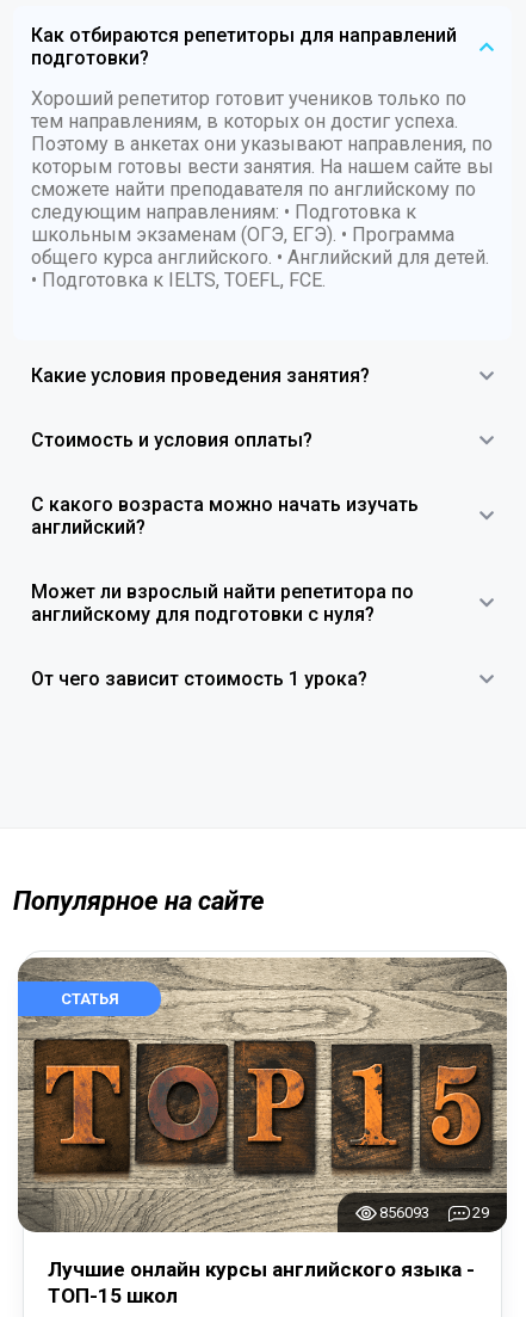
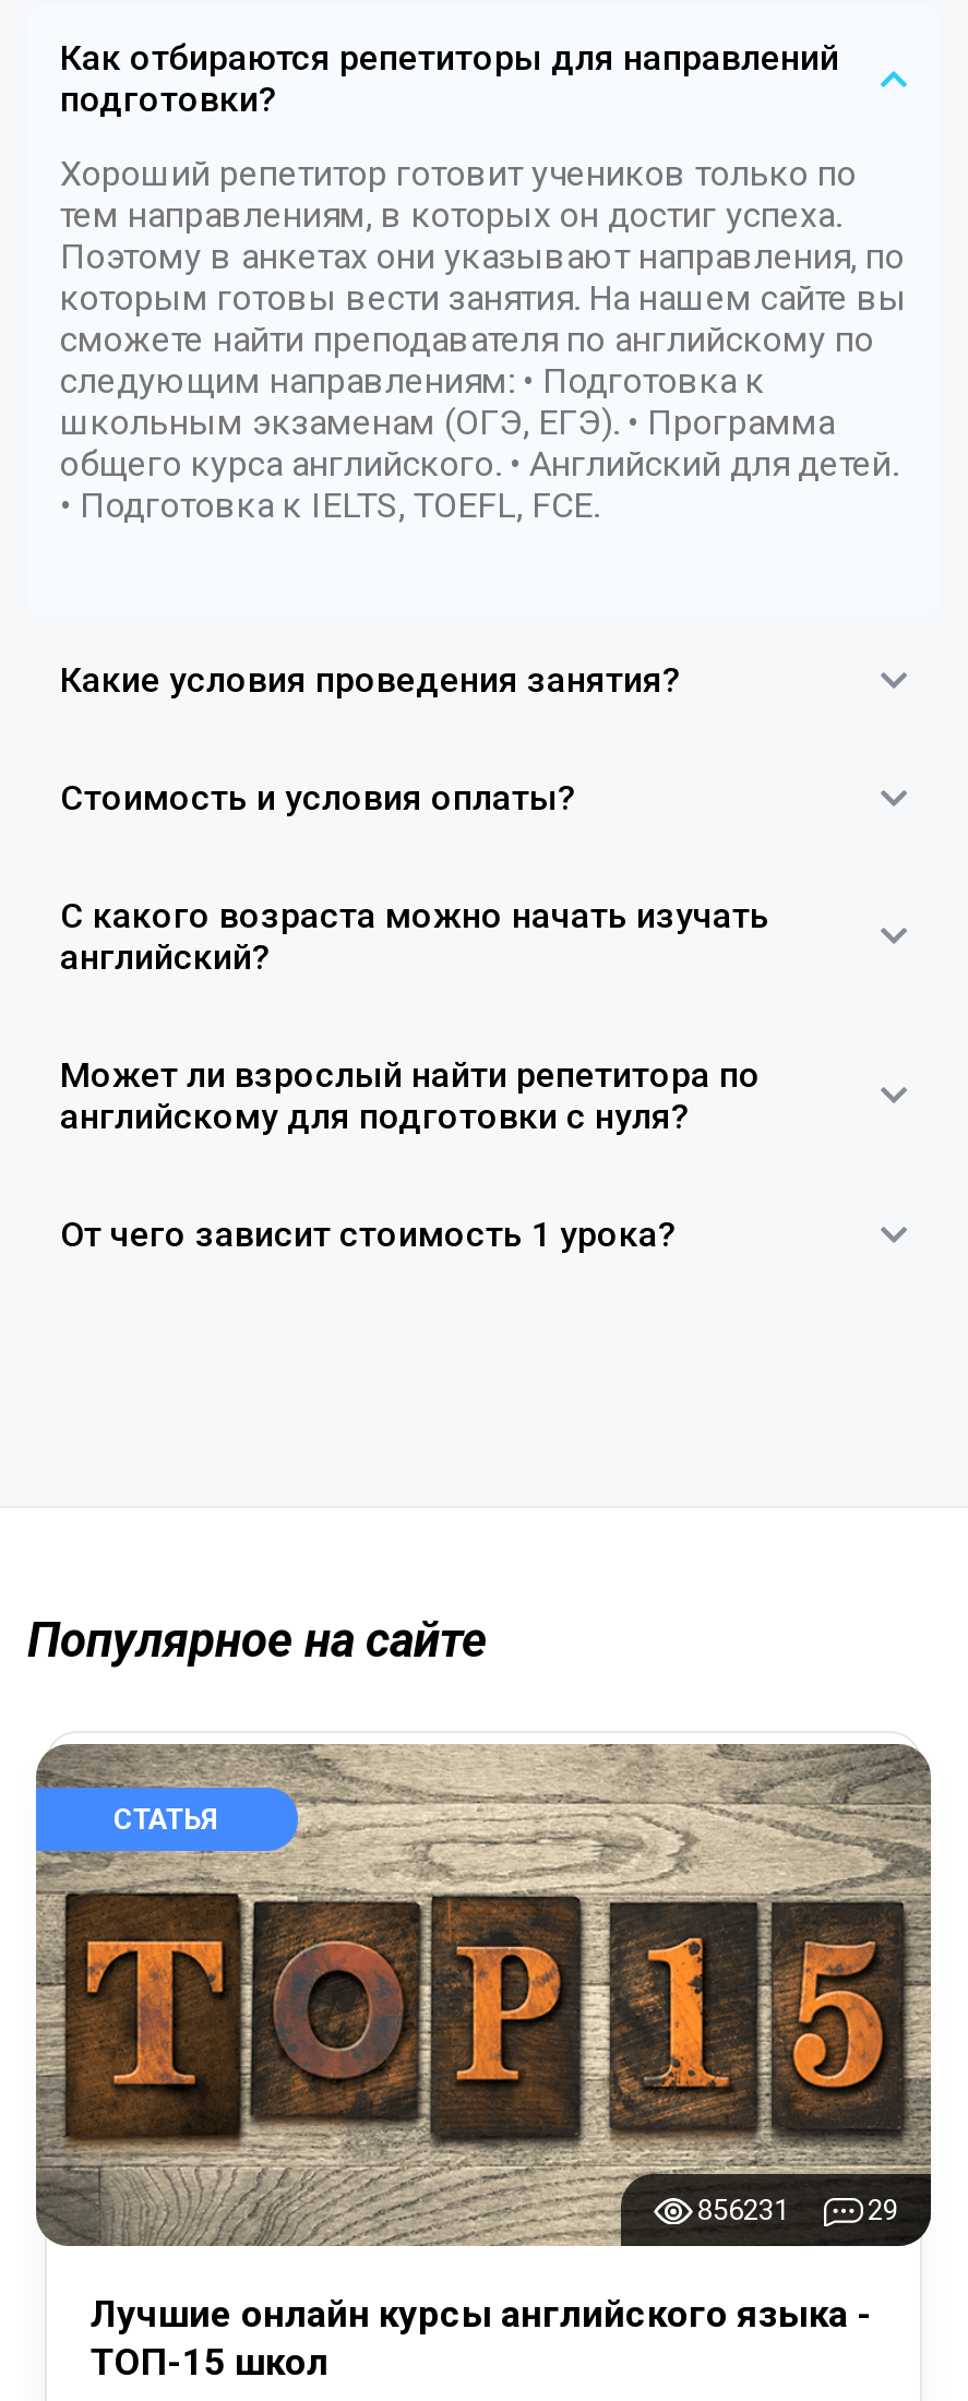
[379,1204,429,1221] 856093 -> [697,2194,789,2226] 856231

